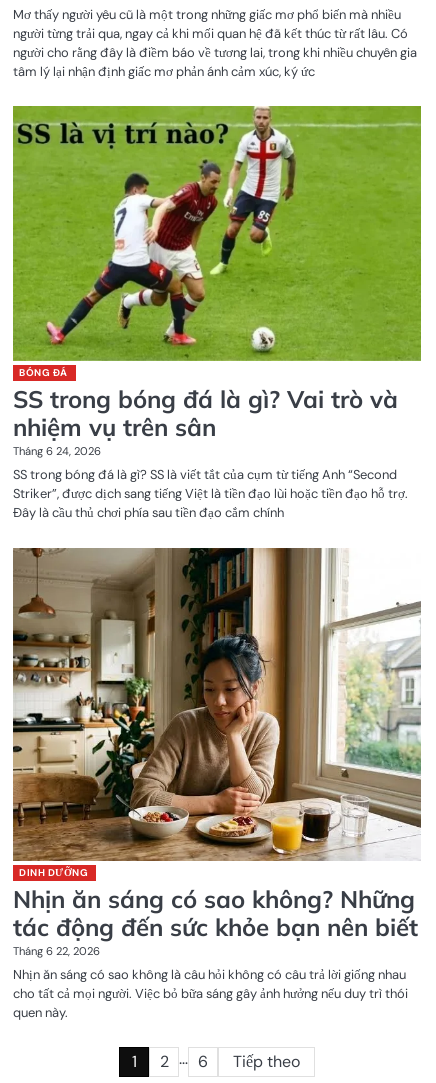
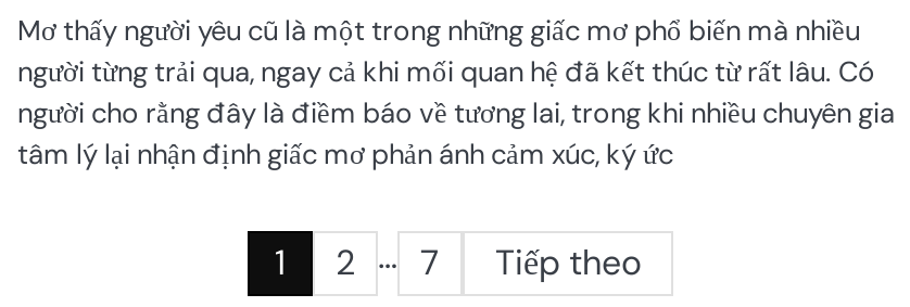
[12,105,422,521] [image] | BÓNG ĐÁ | SS trong bóng đá là gì? Vai trò và | nhiệm vụ trên sân | Tháng 6 24, 2026 | SS trong bóng đá là gì? SS là viết tắt của cụm từ tiếng Anh “Second | Striker”, được dịch sang tiếng Việt là tiền đạo lùi hoặc tiền đạo hỗ trợ. | Đây là cầu thủ chơi phía sau tiền đạo cắm chính -> none
[12,547,422,1021] [image] | DINH DƯỠNG | Nhịn ăn sáng có sao không? Những | tác động đến sức khỏe bạn nên biết | Tháng 6 22, 2026 | Nhịn ăn sáng có sao không là câu hỏi không có câu trả lời giống nhau | cho tất cả mọi người. Việc bỏ bữa sáng gây ảnh hưởng nếu duy trì thói | quen này. -> none
[131,1048,300,1072] 1 2 … 6 Tiếp theo -> [275,232,641,284] 1 2 … 7 Tiếp theo

